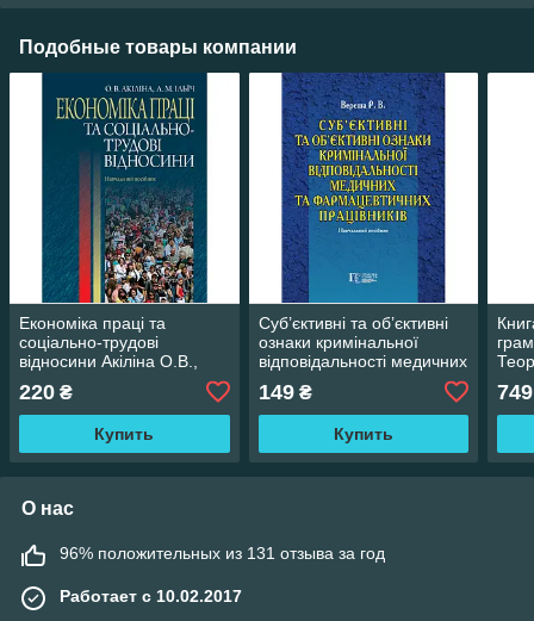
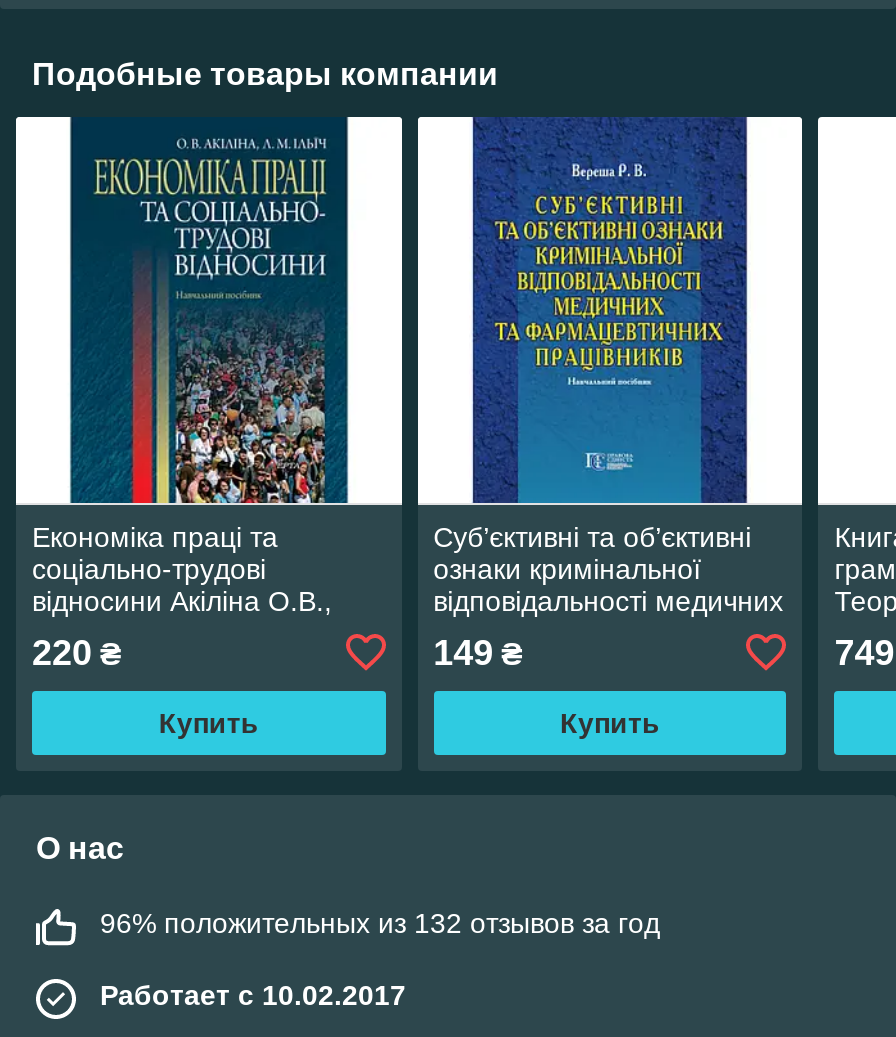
[60,543,385,562] 96% положительных из 131 отзыва за год -> [100,907,660,939] 96% положительных из 132 отзывов за год

